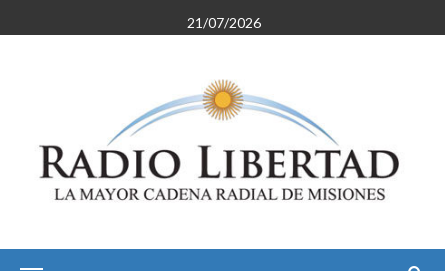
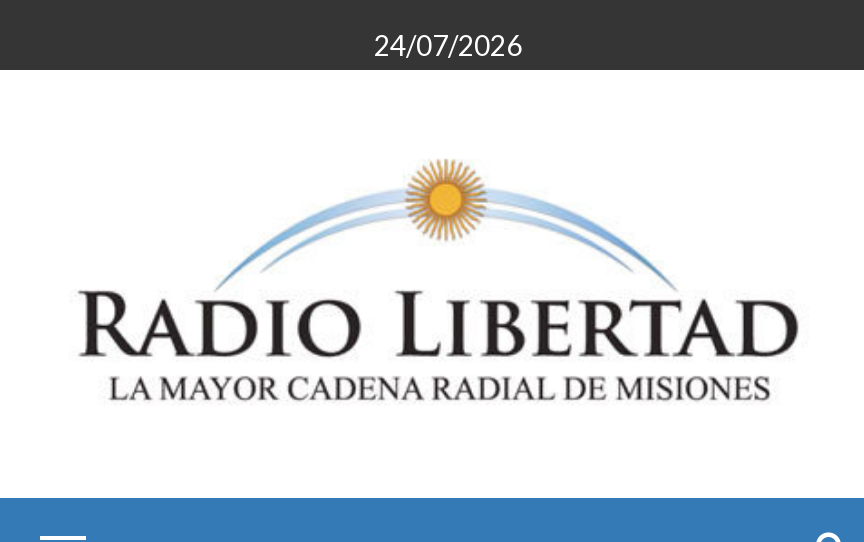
[187,14,261,31] 21/07/2026 -> [374,28,522,62] 24/07/2026

